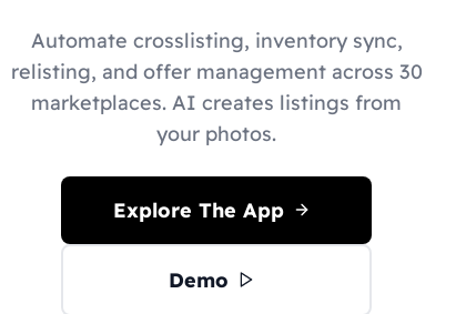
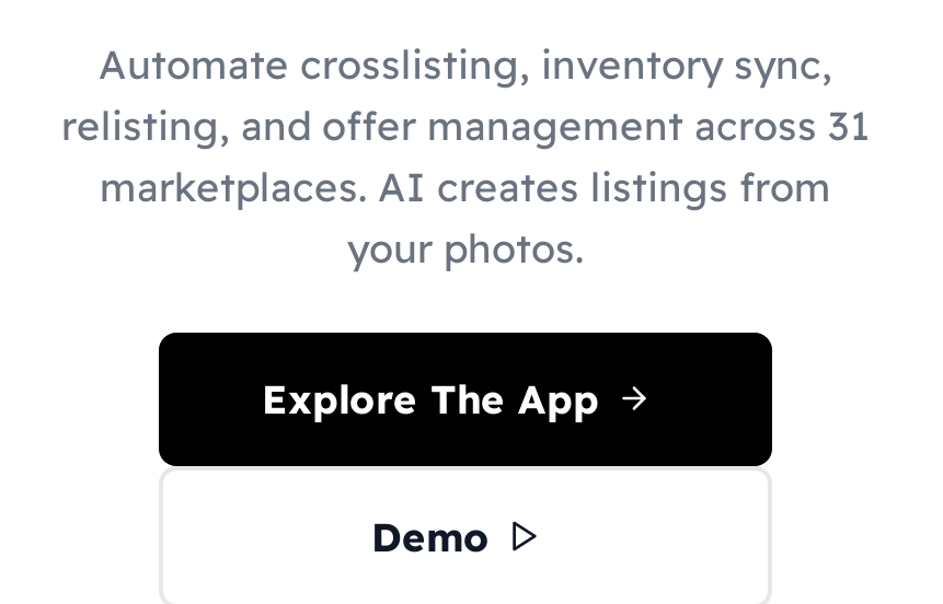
[11,58,422,84] relisting, and offer management across 30 -> [61,100,870,150] relisting, and offer management across 31

